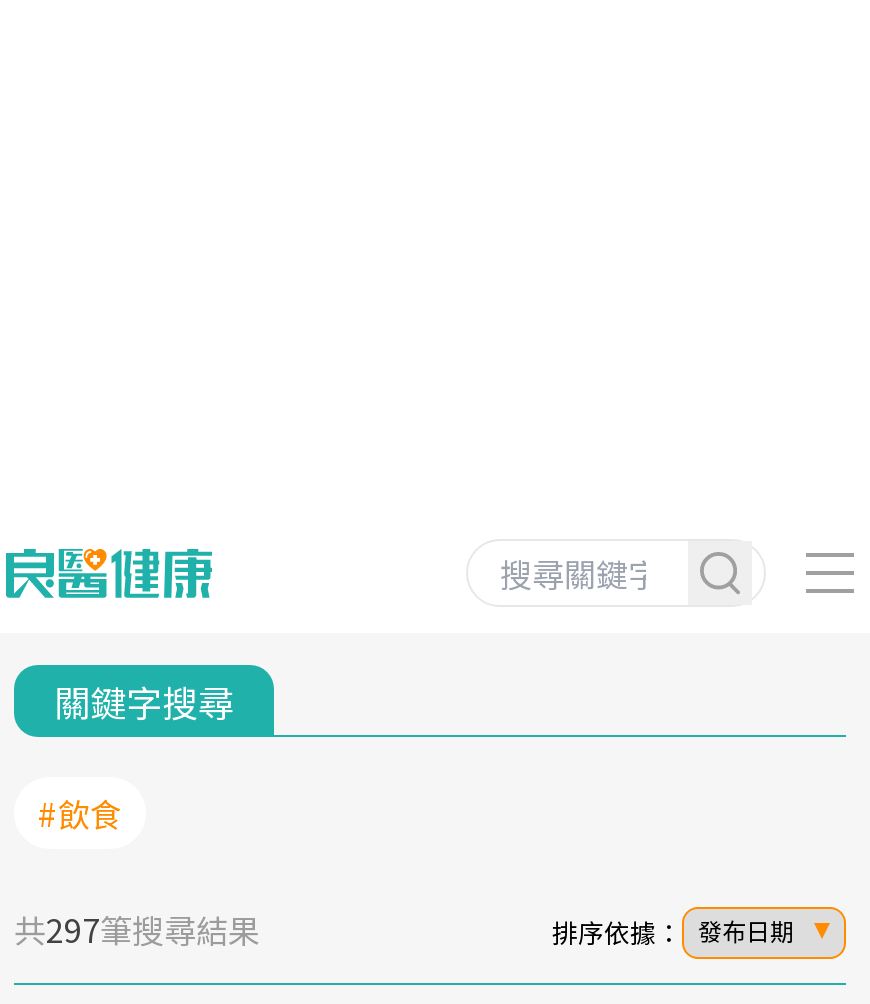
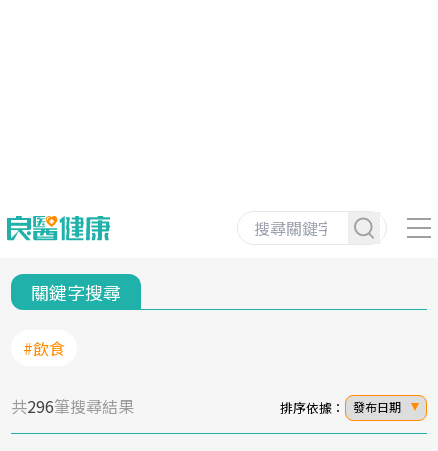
[14,904,260,952] 共297筆搜尋結果 -> [11,394,134,418] 共296筆搜尋結果

